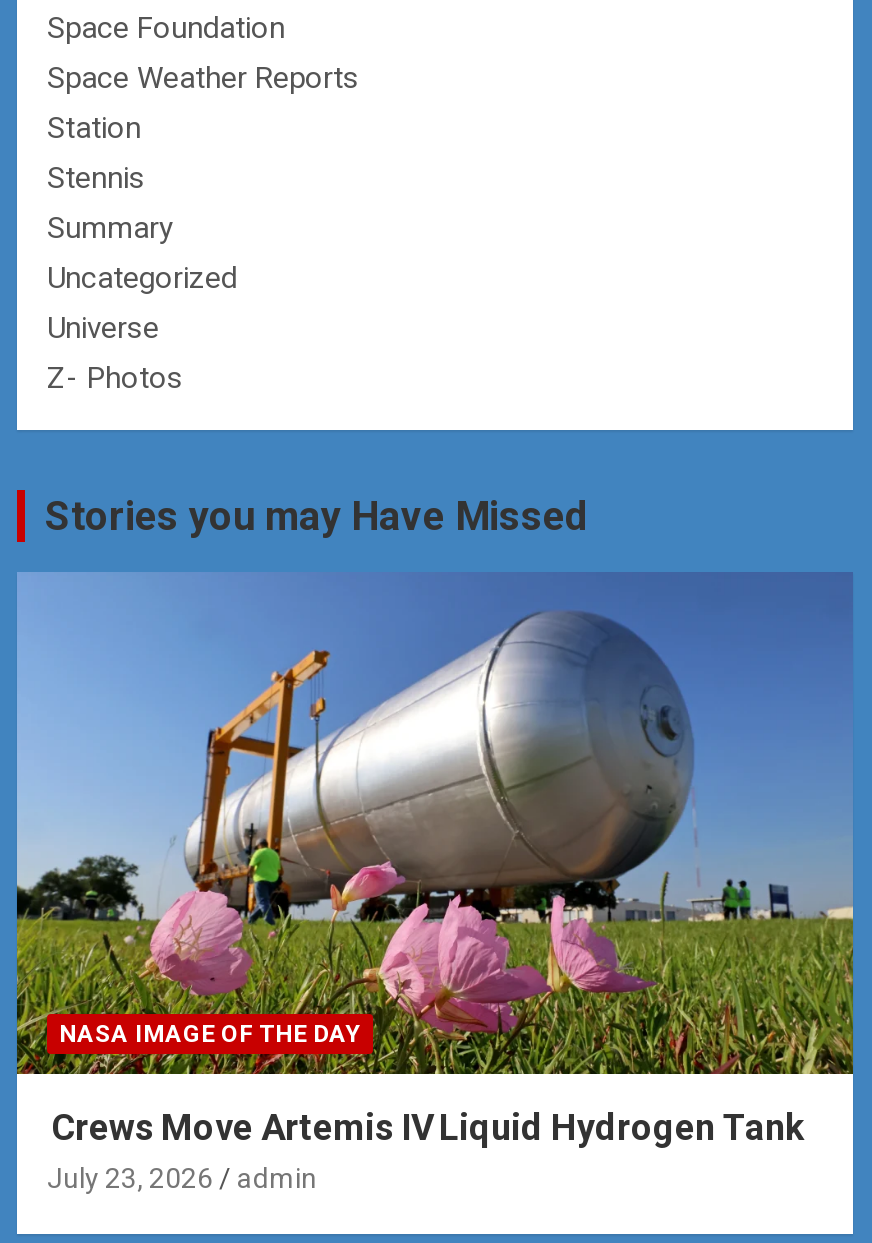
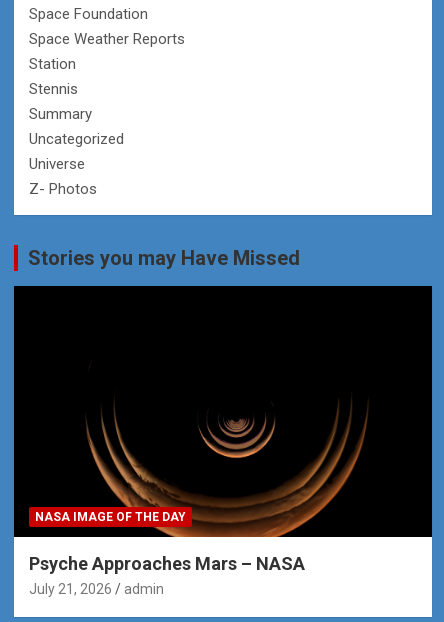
[15,572,855,1193] [image] | Crews Move Artemis IV Liquid Hydrogen Tank | July 23, 2026 -> [13,285,433,597] [image] | Psyche Approaches Mars – NASA | July 21, 2026

